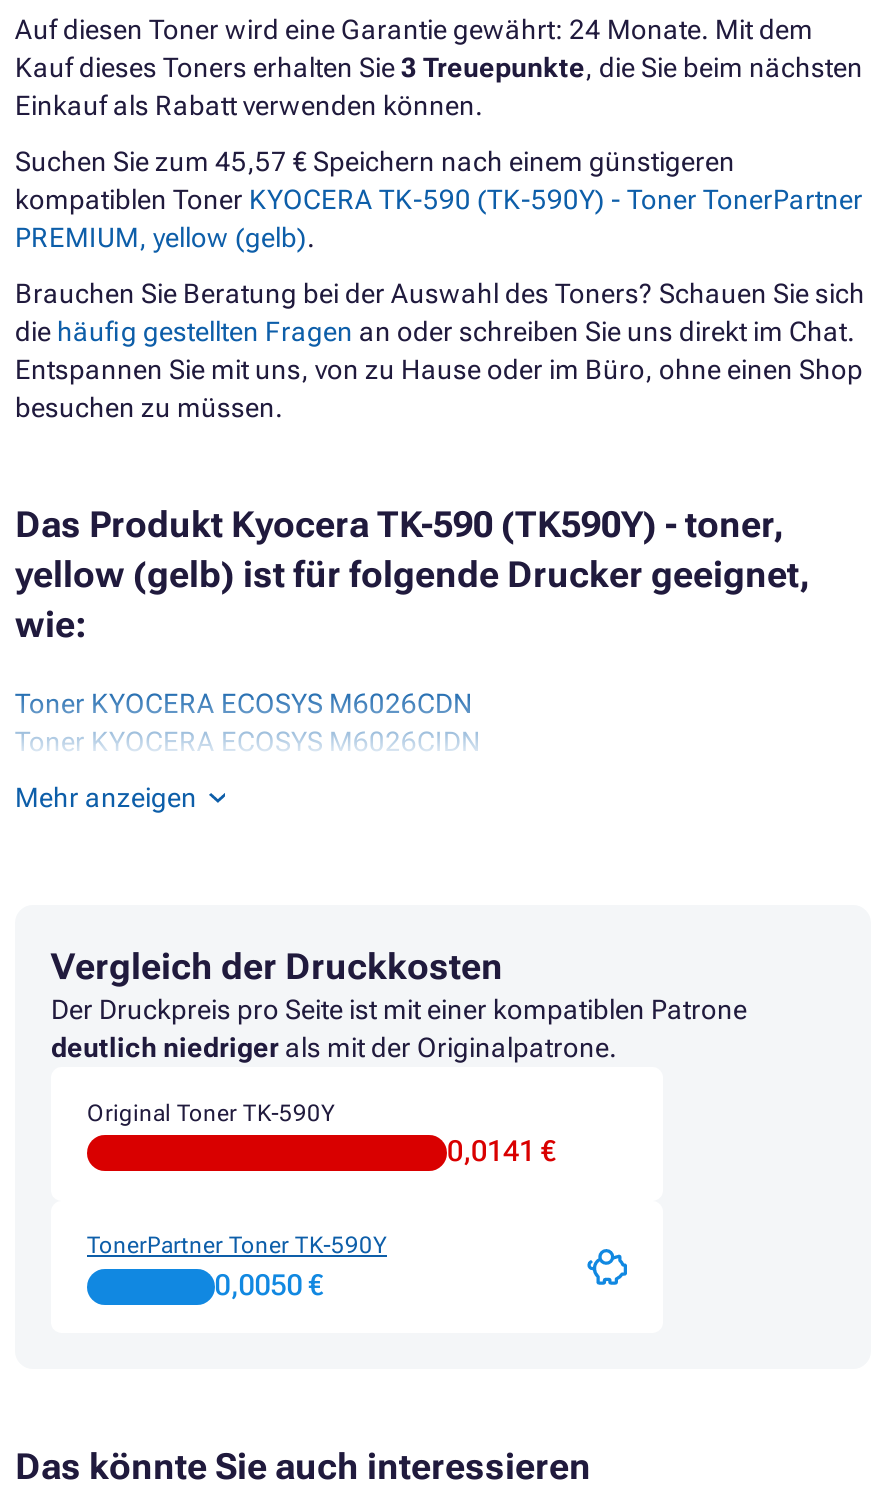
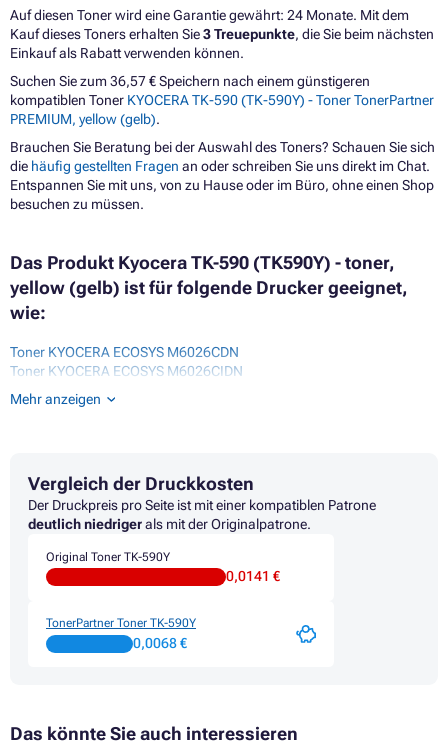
[15,144,735,176] Suchen Sie zum 45,57 € Speichern nach einem günstigeren -> [10,73,370,89] Suchen Sie zum 36,57 € Speichern nach einem günstigeren
[215,1268,323,1302] 0,0050 € -> [133,634,187,651] 0,0068 €

